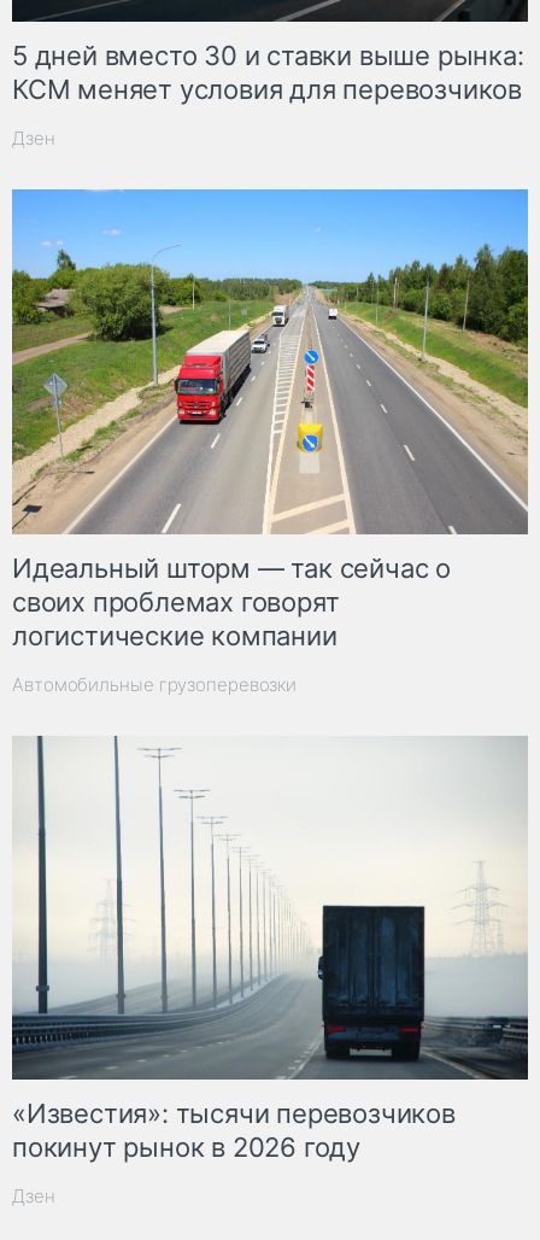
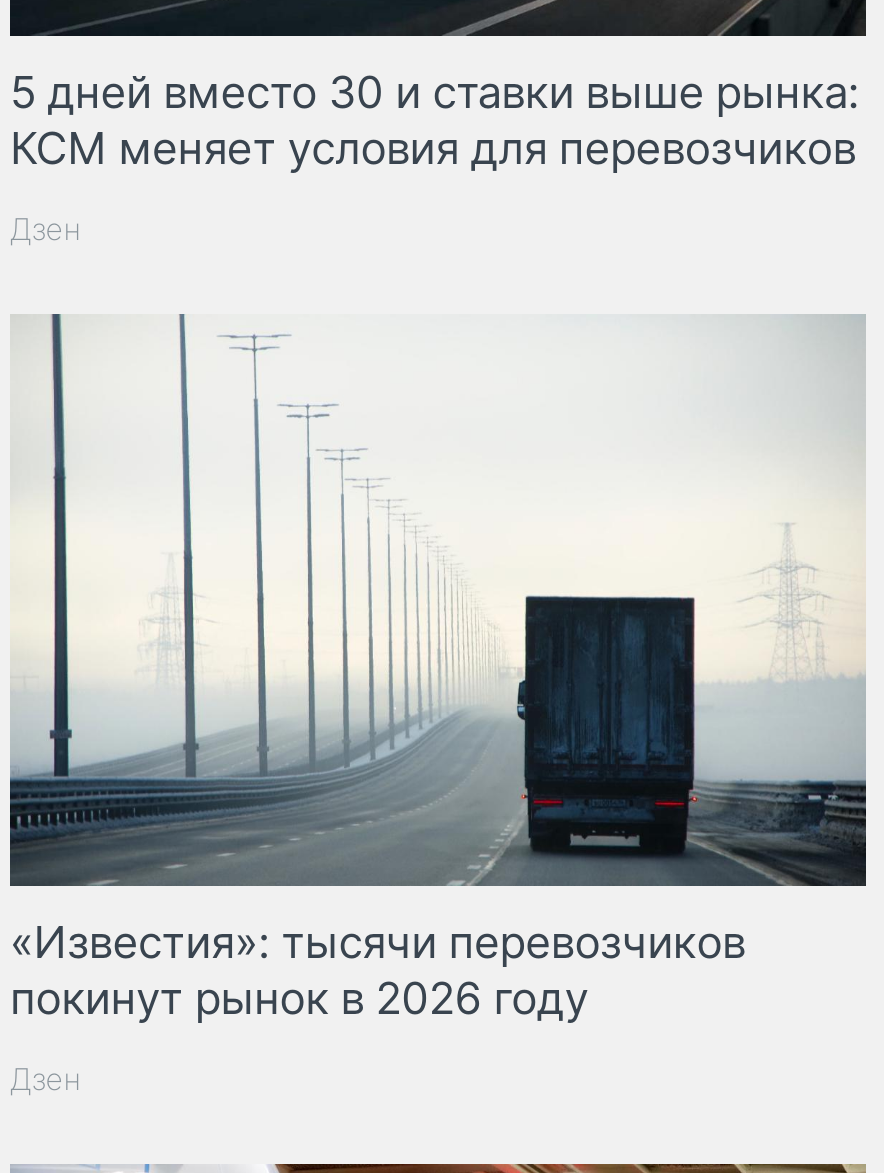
[11,188,529,696] [image] | Идеальный шторм — так сейчас о | своих проблемах говорят | логистические компании | Автомобильные грузоперевозки -> none

